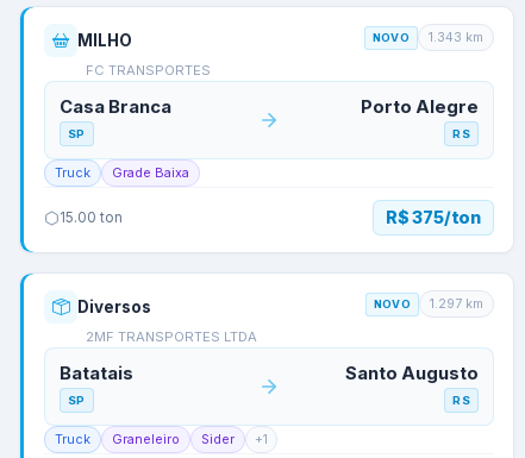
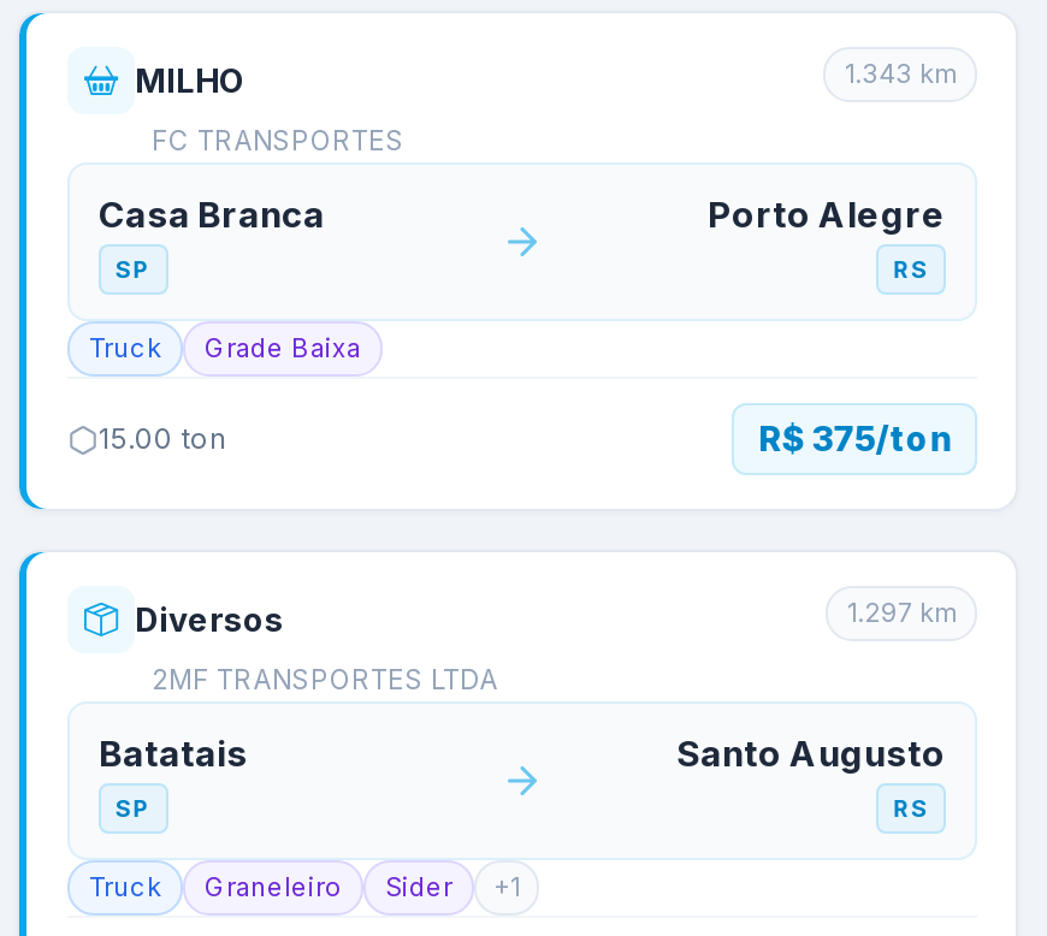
[372,31,410,44] NOVO -> none
[374,297,411,310] NOVO -> none

